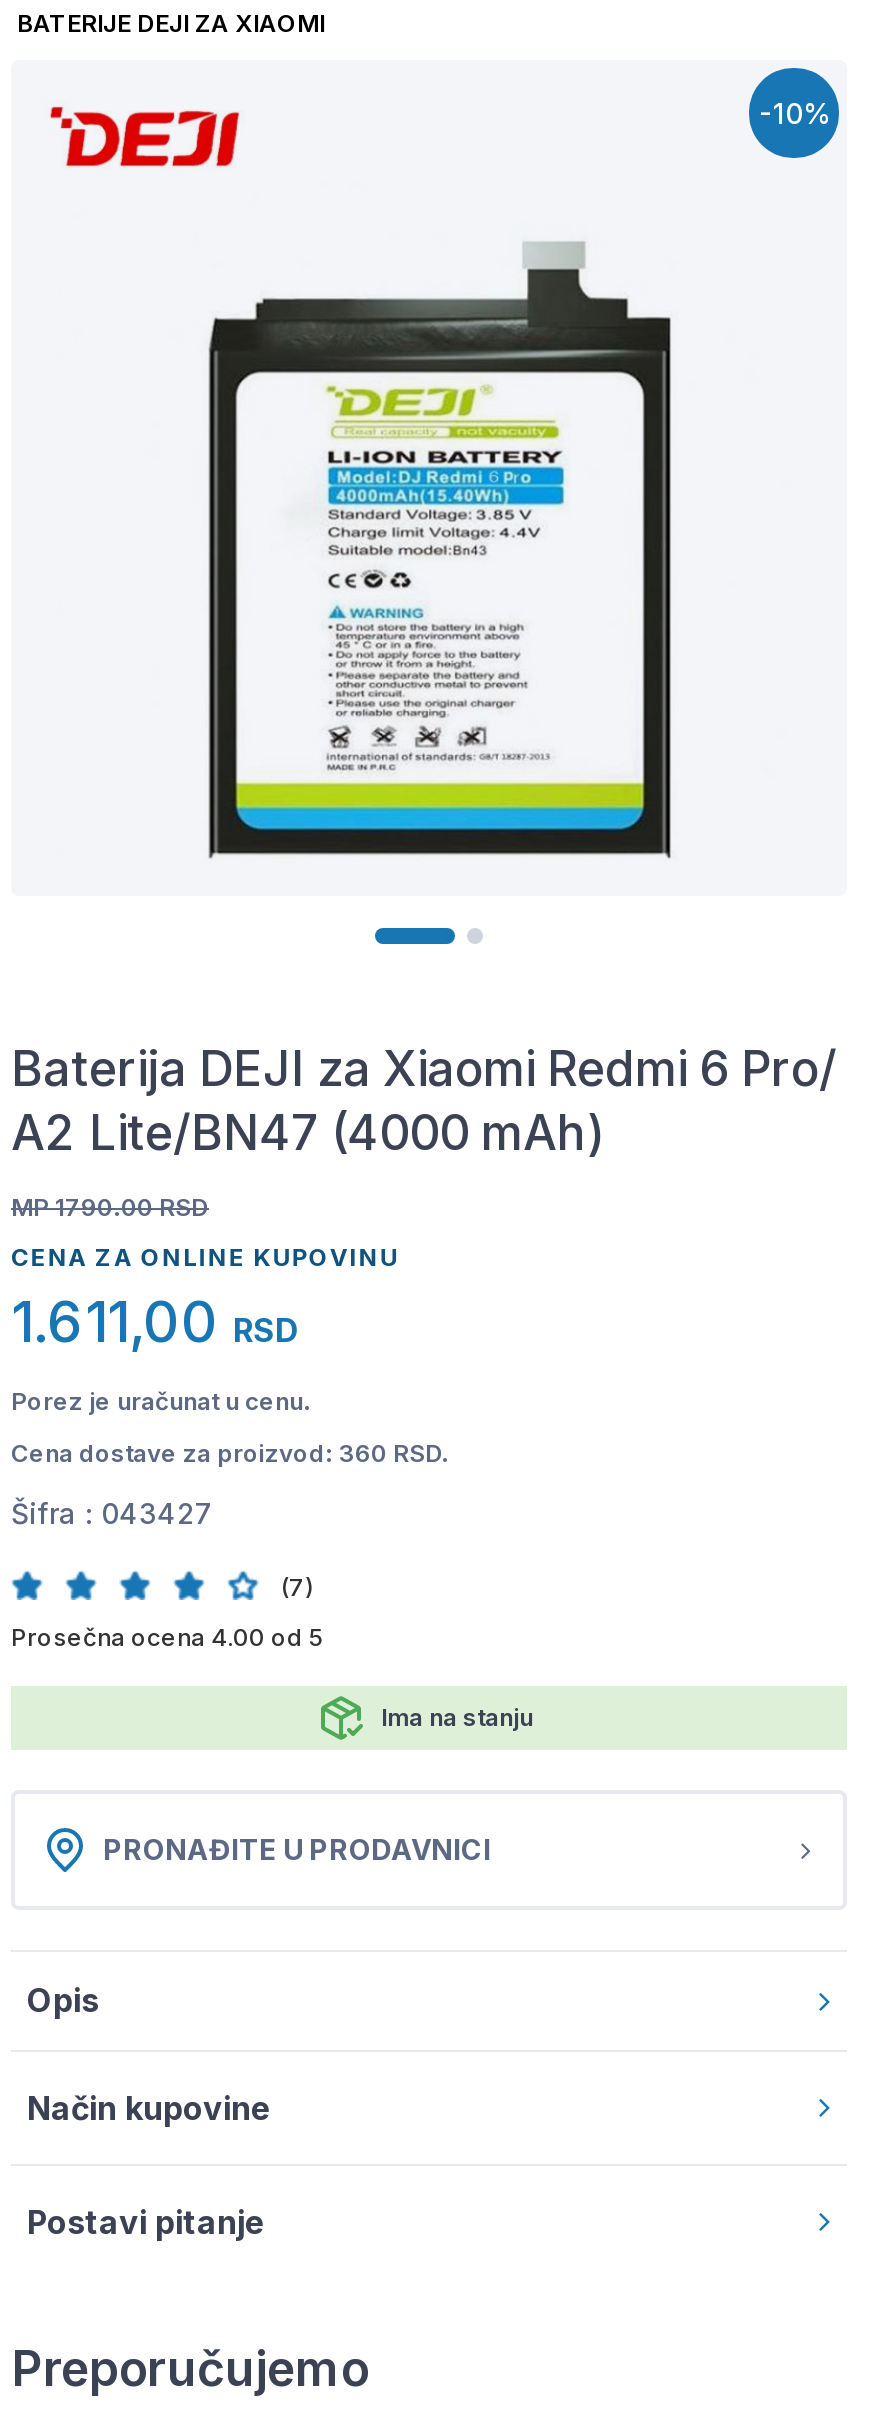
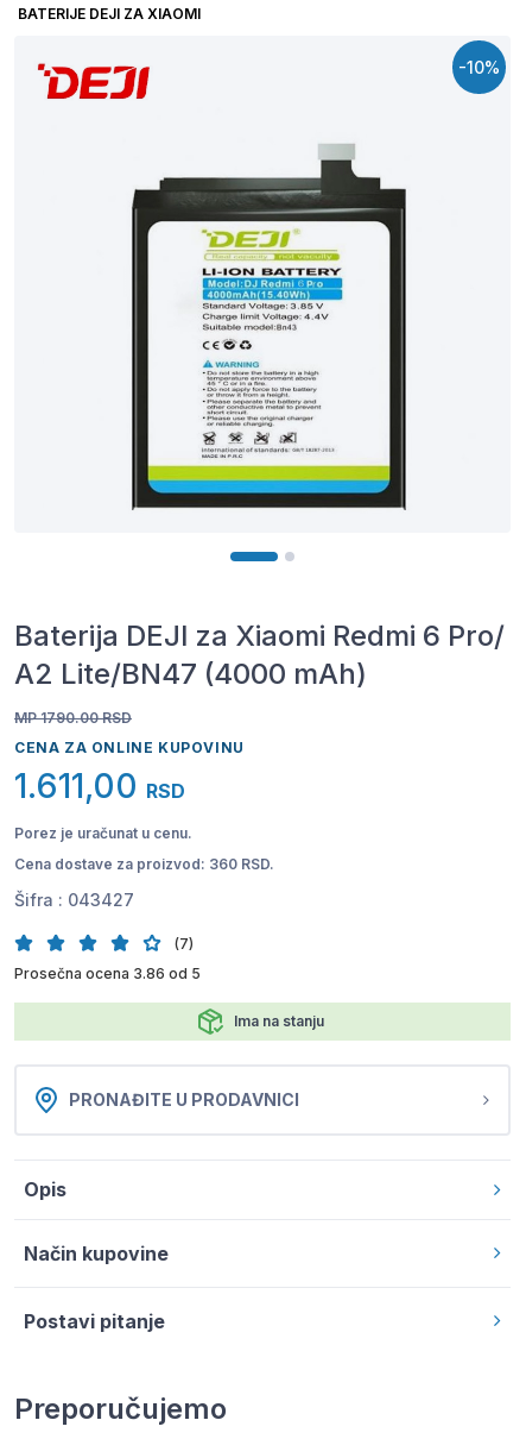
[11,1622,325,1652] Prosečna ocena 4.00 od 5 -> [14,964,201,982] Prosečna ocena 3.86 od 5

